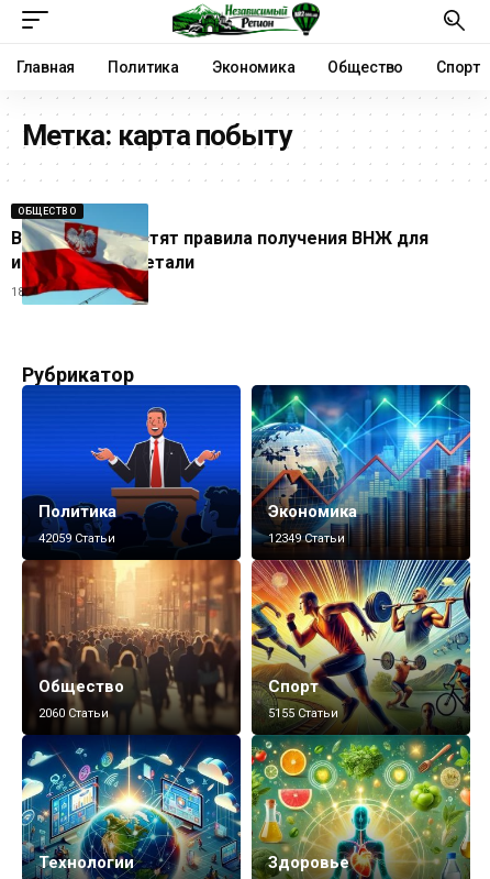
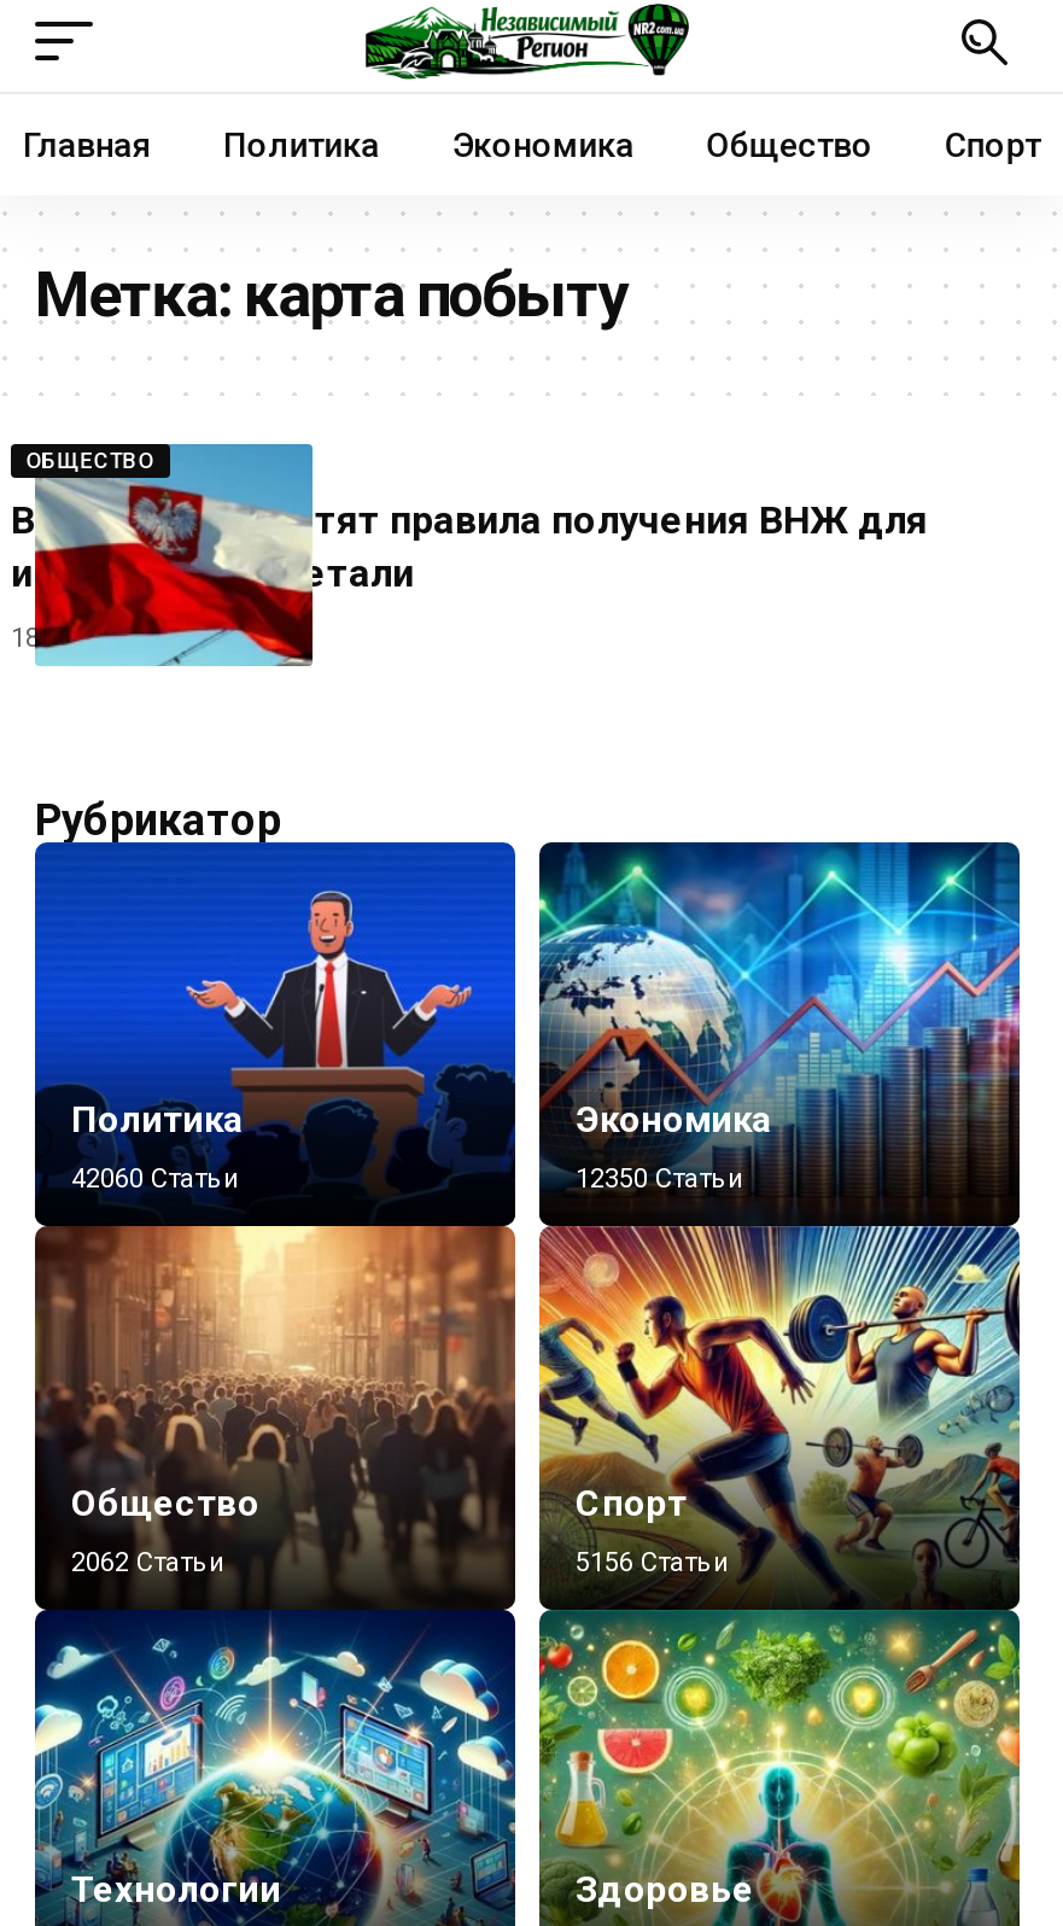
[38,532,115,546] 42059 Статьи -> [71,1164,240,1195] 42060 Статьи
[268,532,345,546] 12349 Статьи -> [576,1164,744,1195] 12350 Статьи
[38,707,109,721] 2060 Статьи -> [71,1548,226,1579] 2062 Статьи
[268,707,338,721] 5155 Статьи -> [576,1548,730,1579] 5156 Статьи

